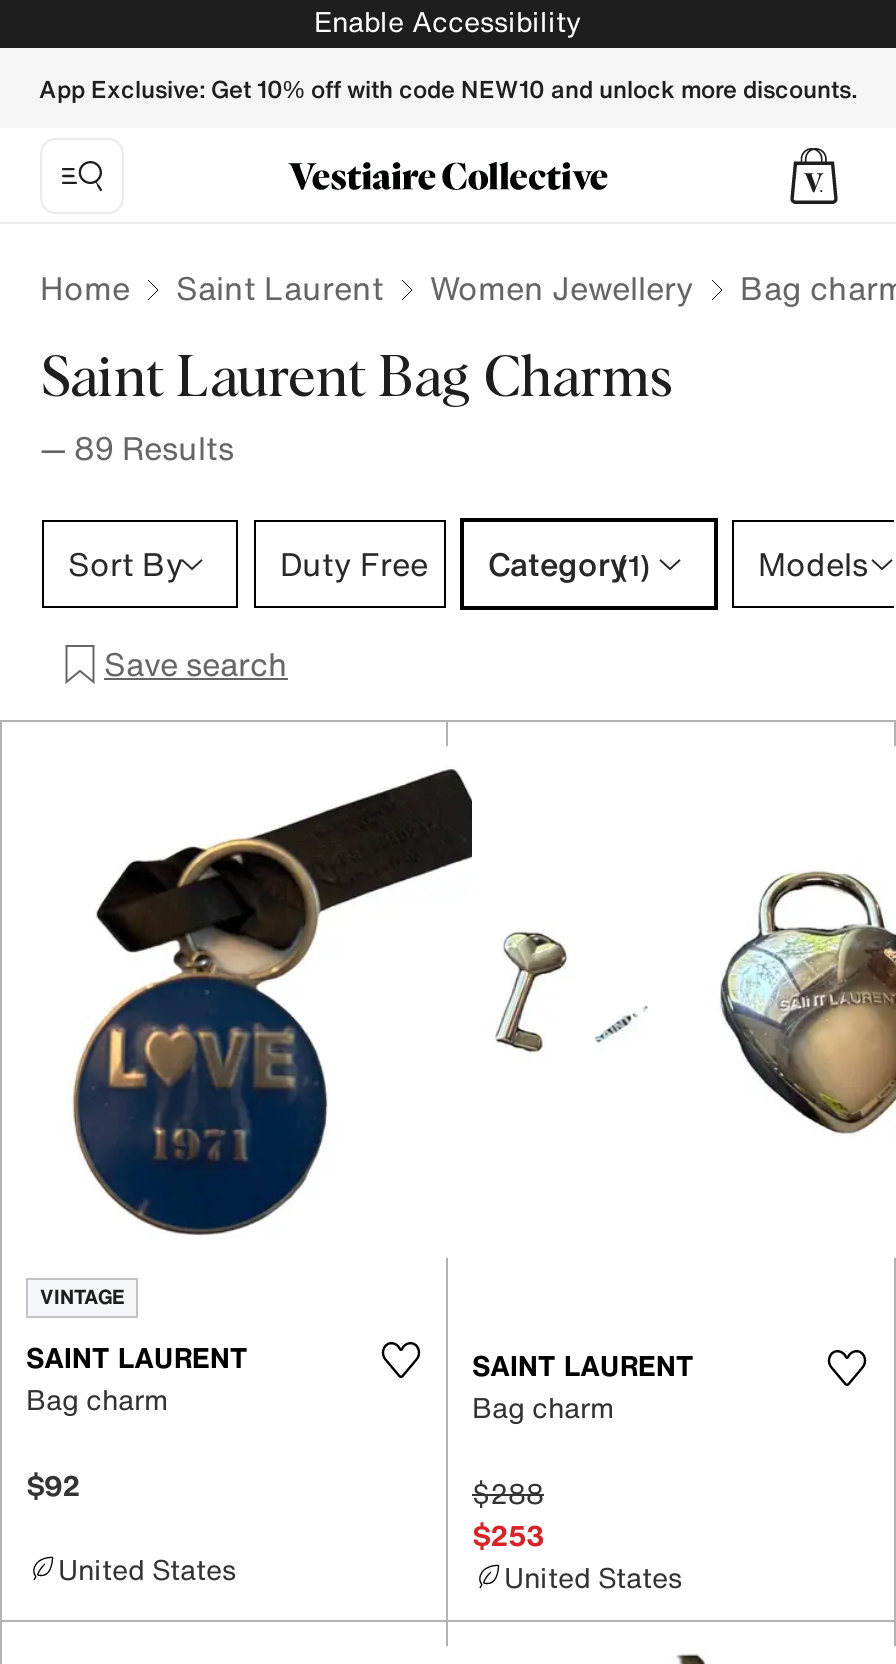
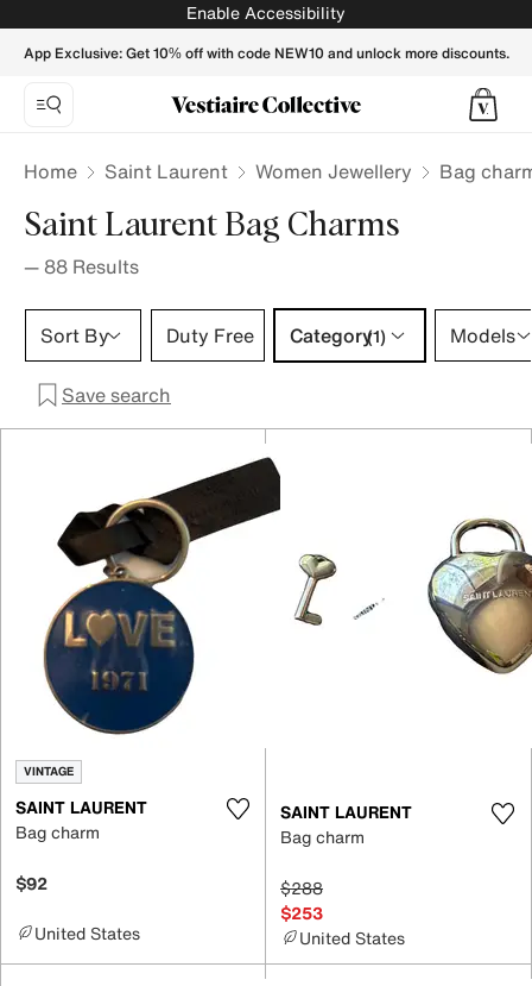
[40,424,234,472] — 89 Results -> [24,252,139,281] — 88 Results

